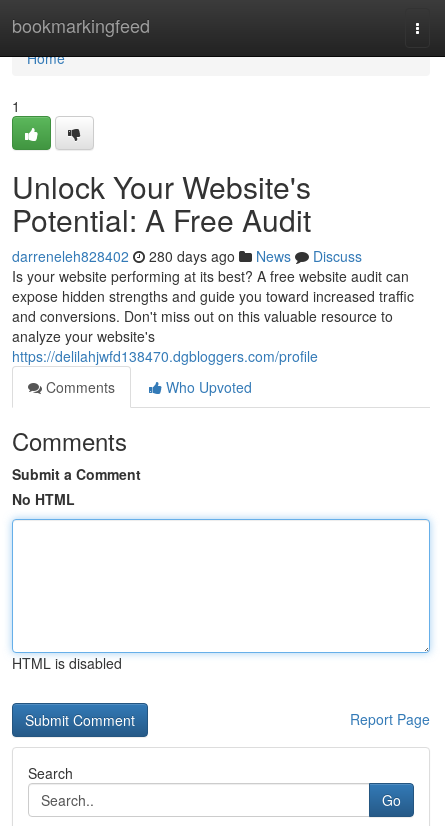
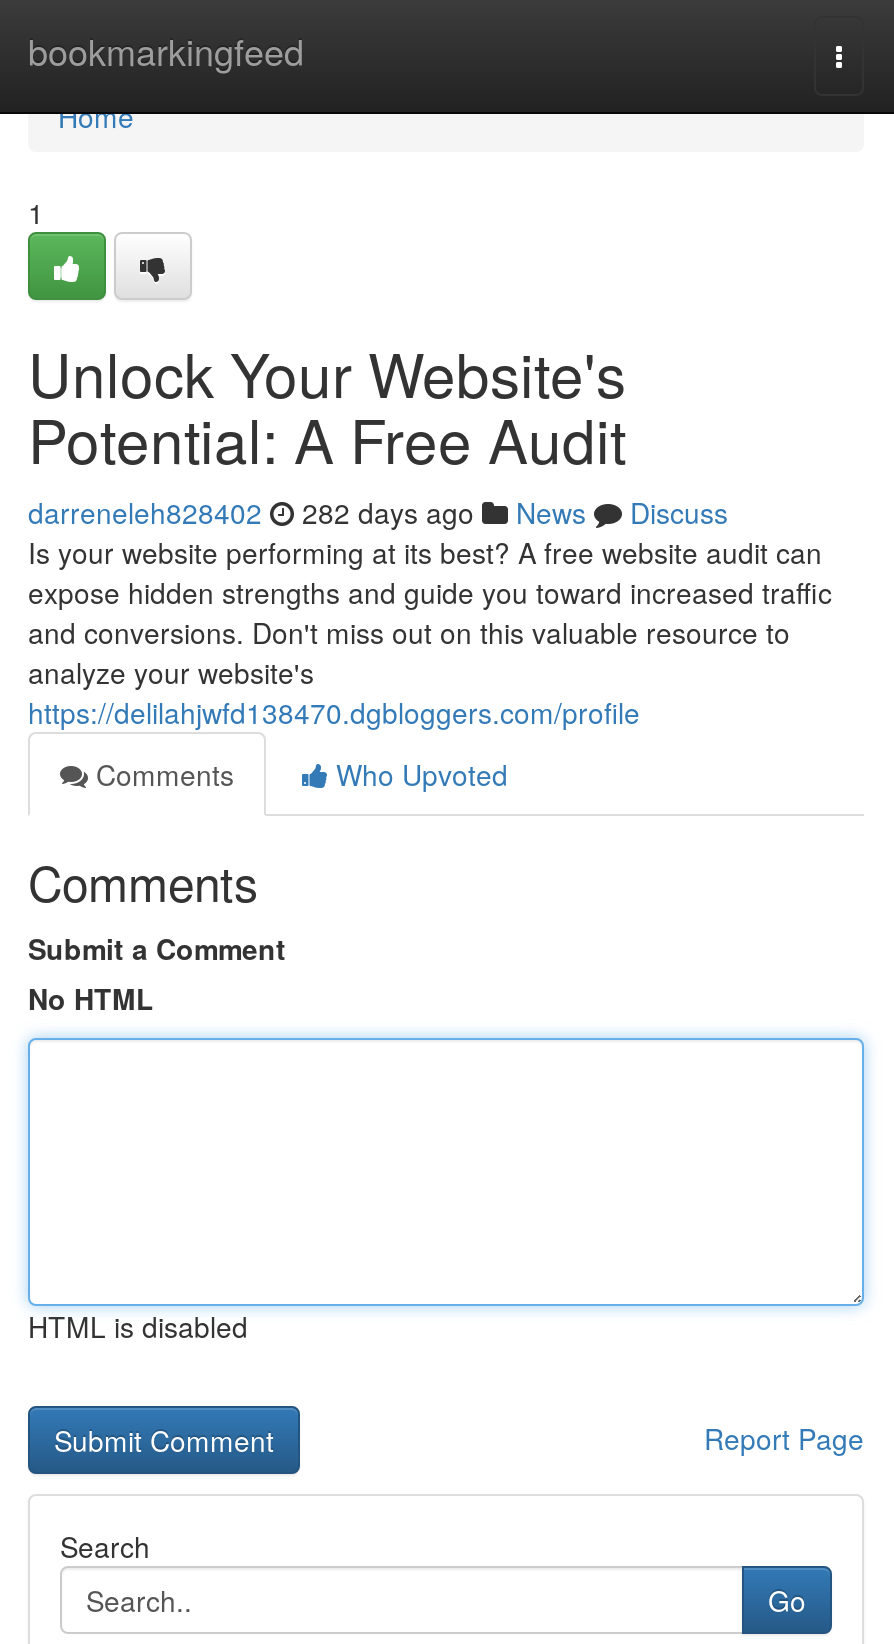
[12,246,362,266] darreneleh828402 280 days ago News Discuss -> [28,492,728,532] darreneleh828402 282 days ago News Discuss

